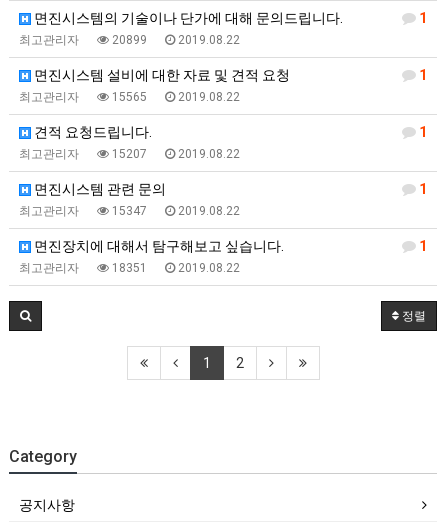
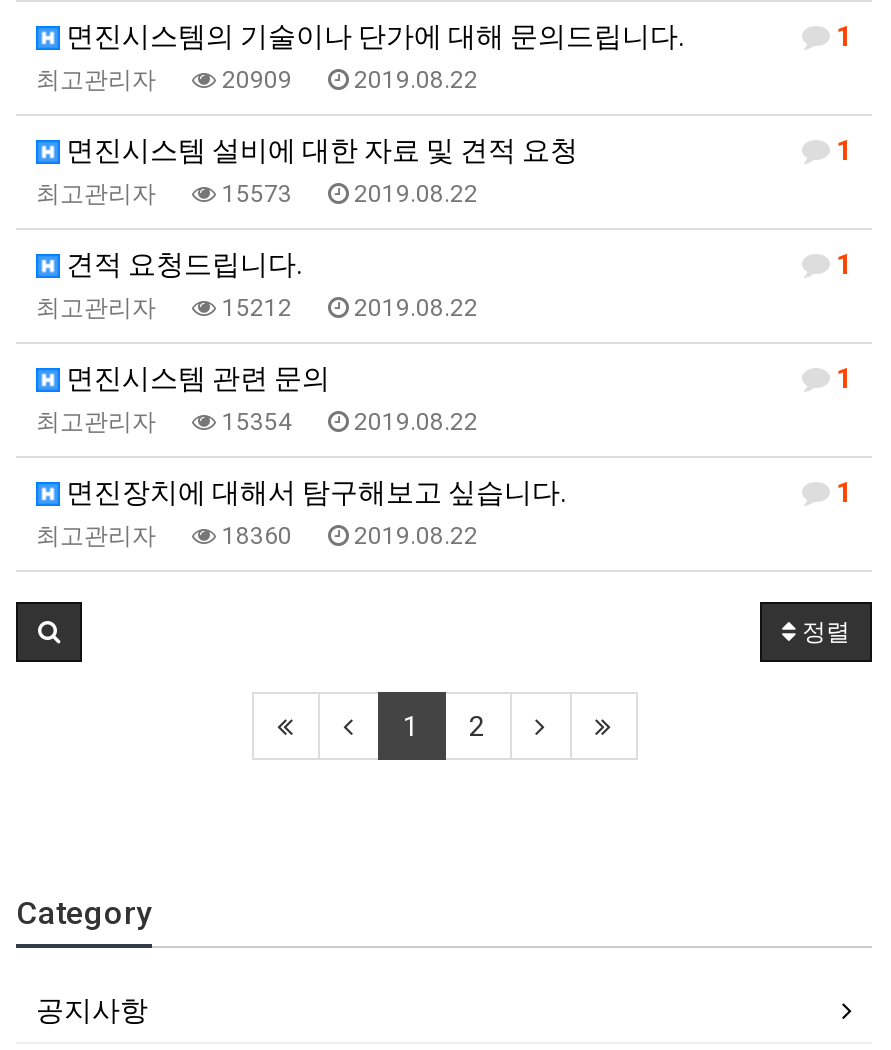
[109,33,240,47] 20899 2019.08.22 -> [216,66,478,94] 20909 2019.08.22
[109,90,240,104] 15565 2019.08.22 -> [216,180,478,208] 15573 2019.08.22
[109,147,240,161] 15207 2019.08.22 -> [216,294,478,322] 15212 2019.08.22
[109,204,240,218] 15347 2019.08.22 -> [216,408,478,436] 15354 2019.08.22
[109,261,240,275] 18351 2019.08.22 -> [216,522,478,550] 18360 2019.08.22

